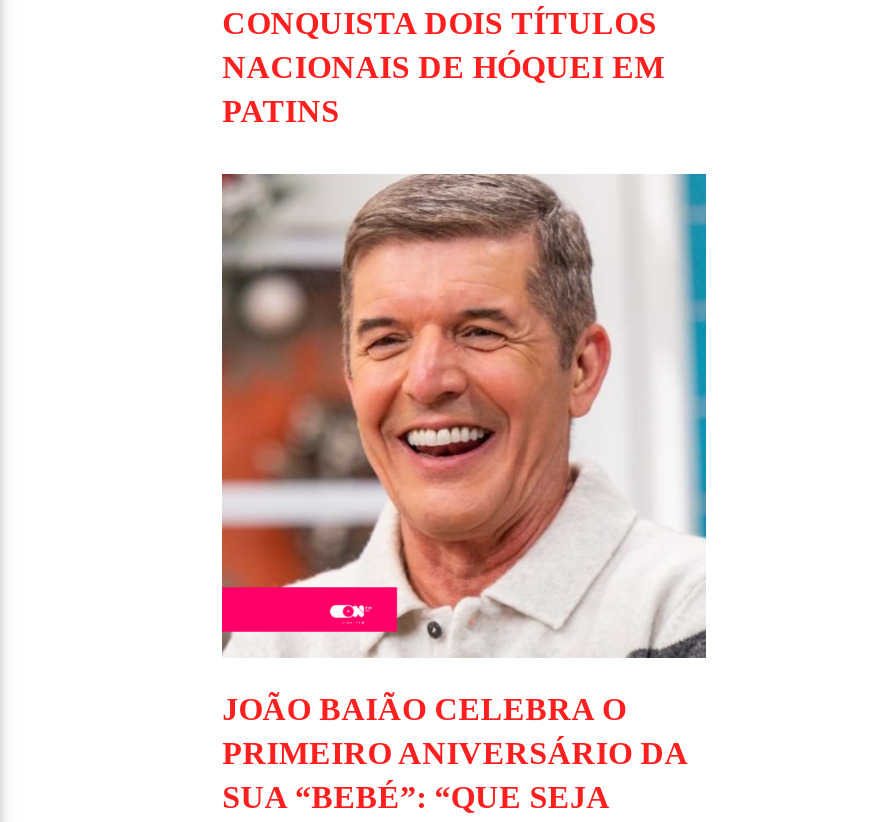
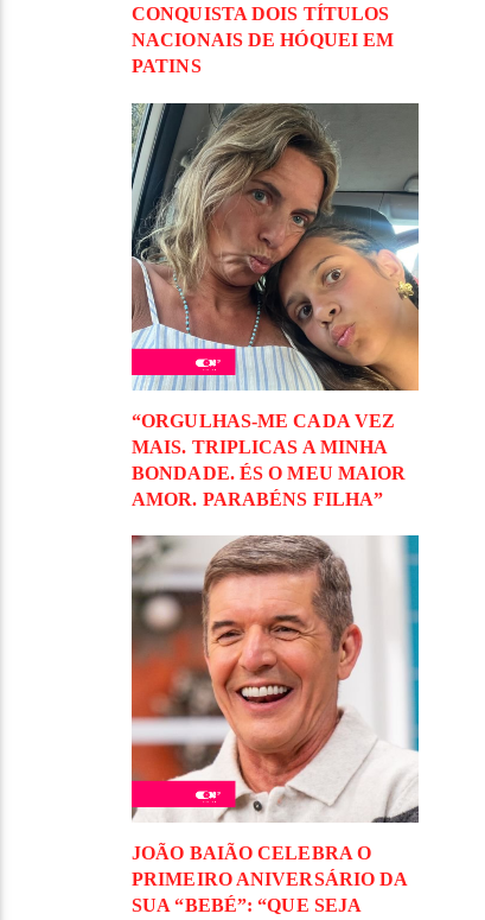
none -> [130,102,420,509] [image] | “ORGULHAS-ME CADA VEZ | MAIS. TRIPLICAS A MINHA | BONDADE. ÉS O MEU MAIOR | AMOR. PARABÉNS FILHA”

